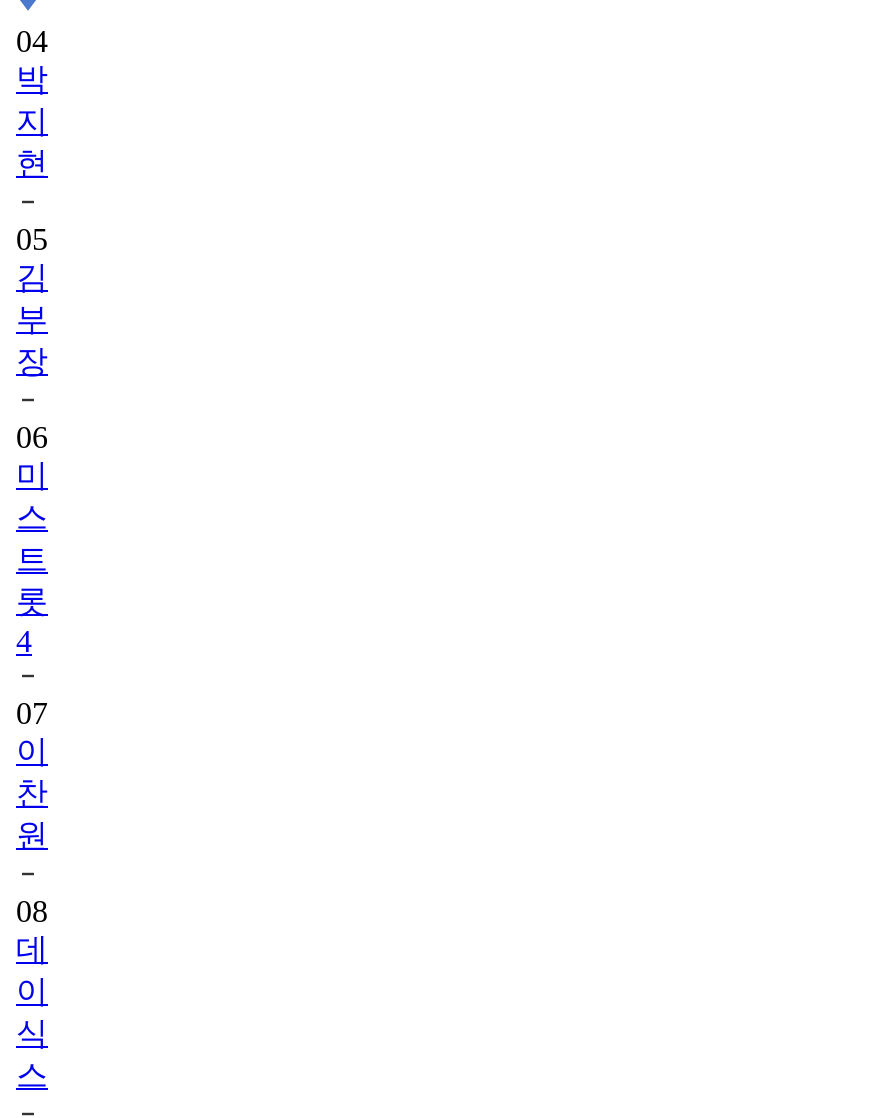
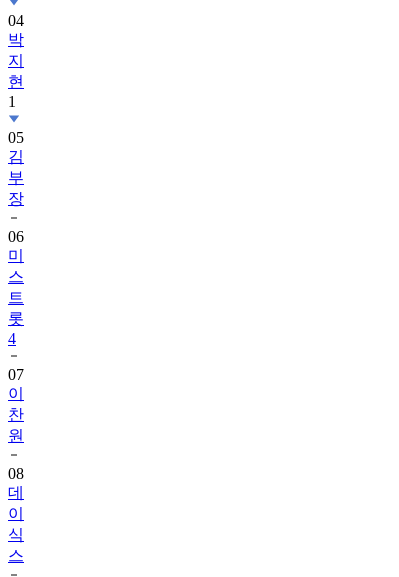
none -> [8,93,16,110] 1

